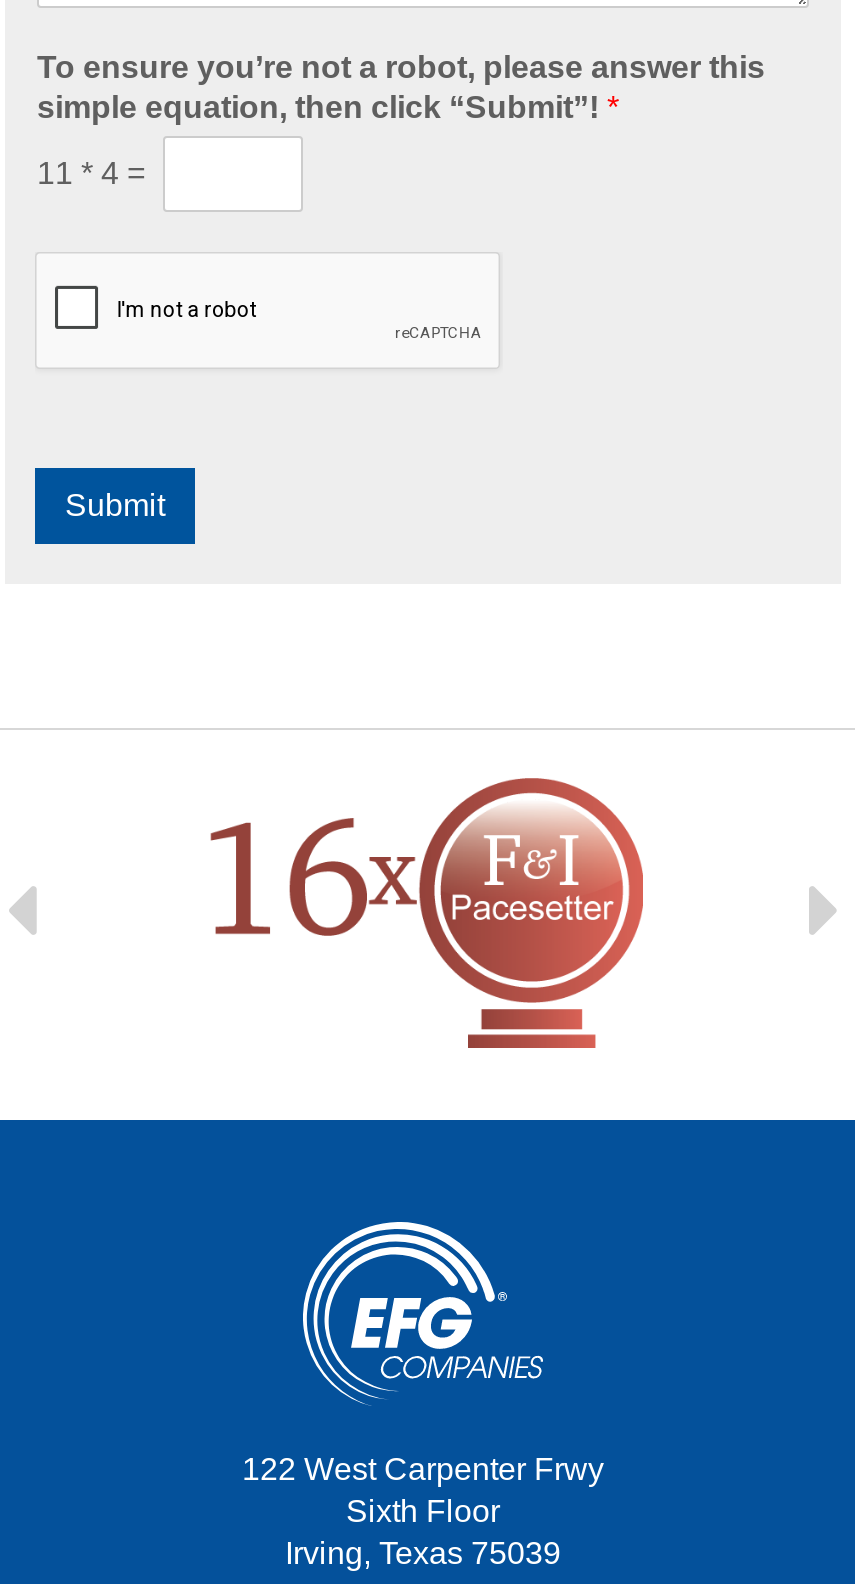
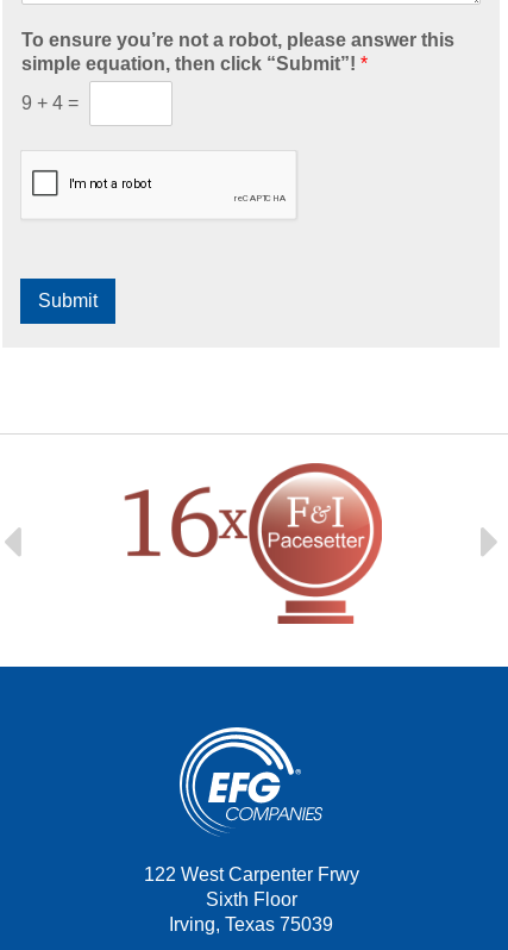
[37,156,145,190] 11 * 4 = -> [21,93,79,113] 9 + 4 =

